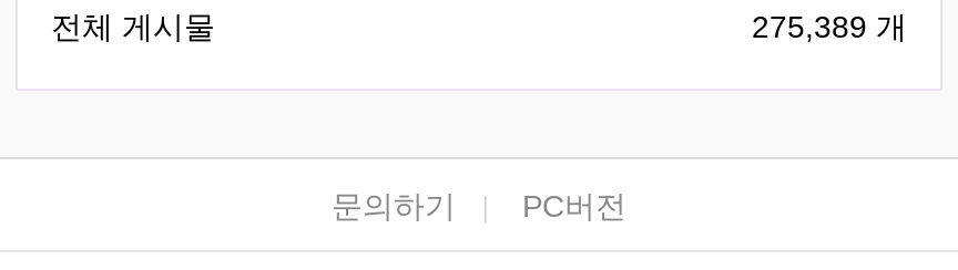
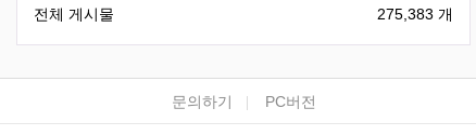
[752,10,907,45] 275,389 개 -> [377,6,453,23] 275,383 개

